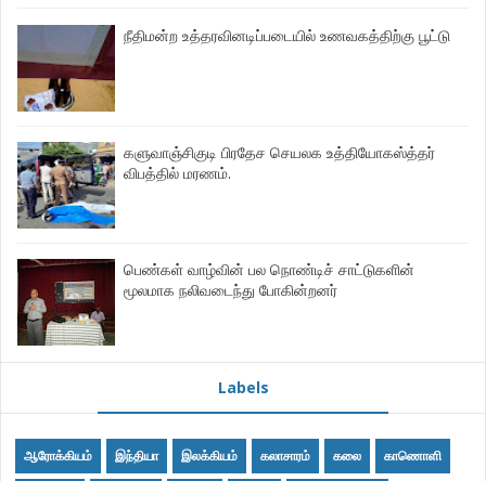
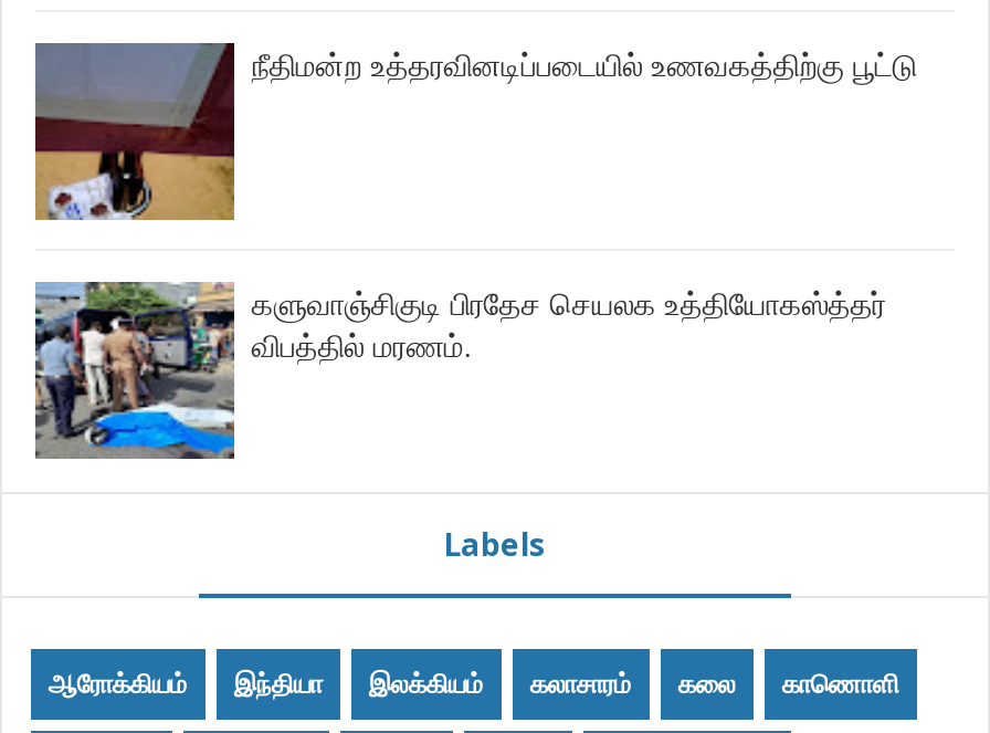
[16,258,414,346] [image] | பெண்கள் வாழ்வின் பல நொண்டிச் சாட்டுகளின் | மூலமாக நலிவடைந்து போகின்றனர் -> none

